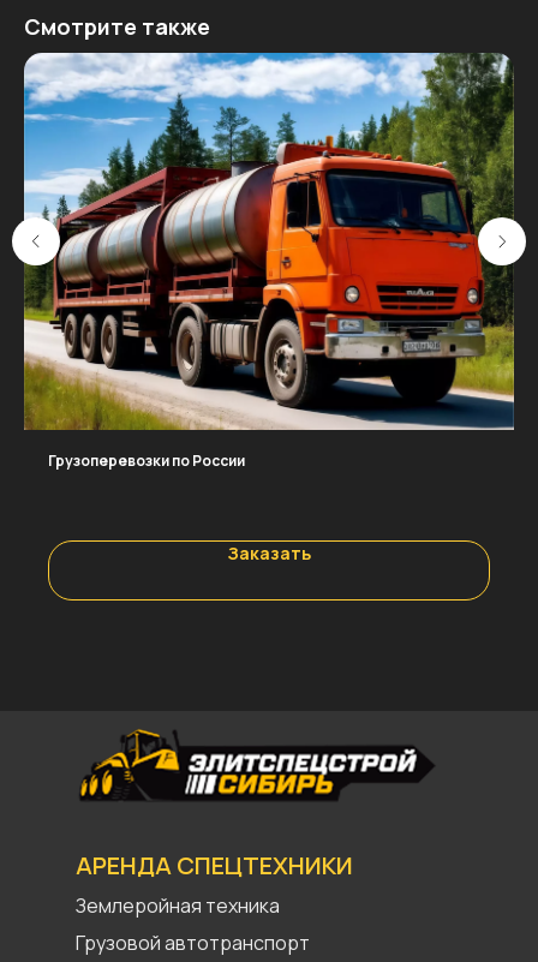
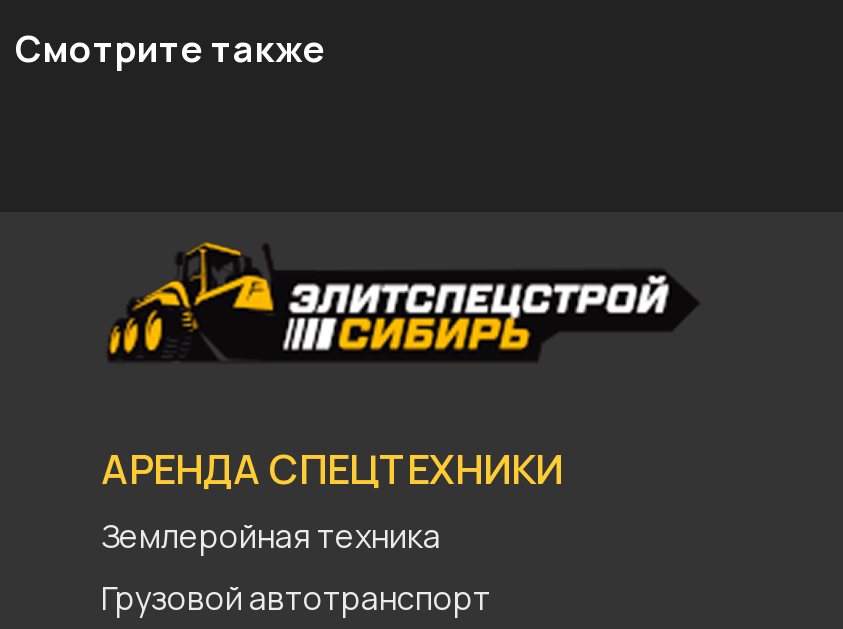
[11,52,527,471] [image] | Грузоперевозки по России -> none
[227,541,311,564] Заказать -> none

